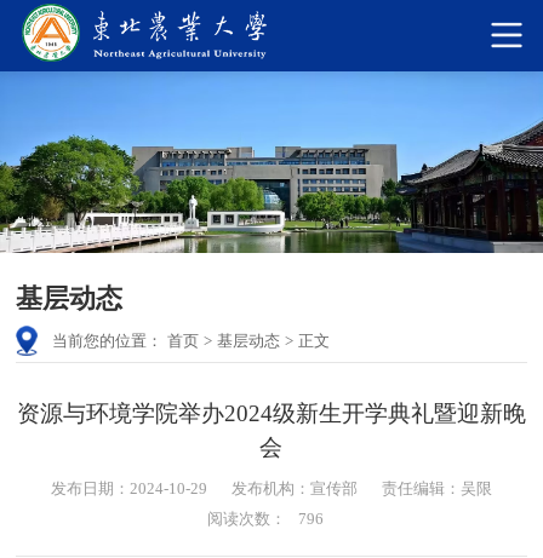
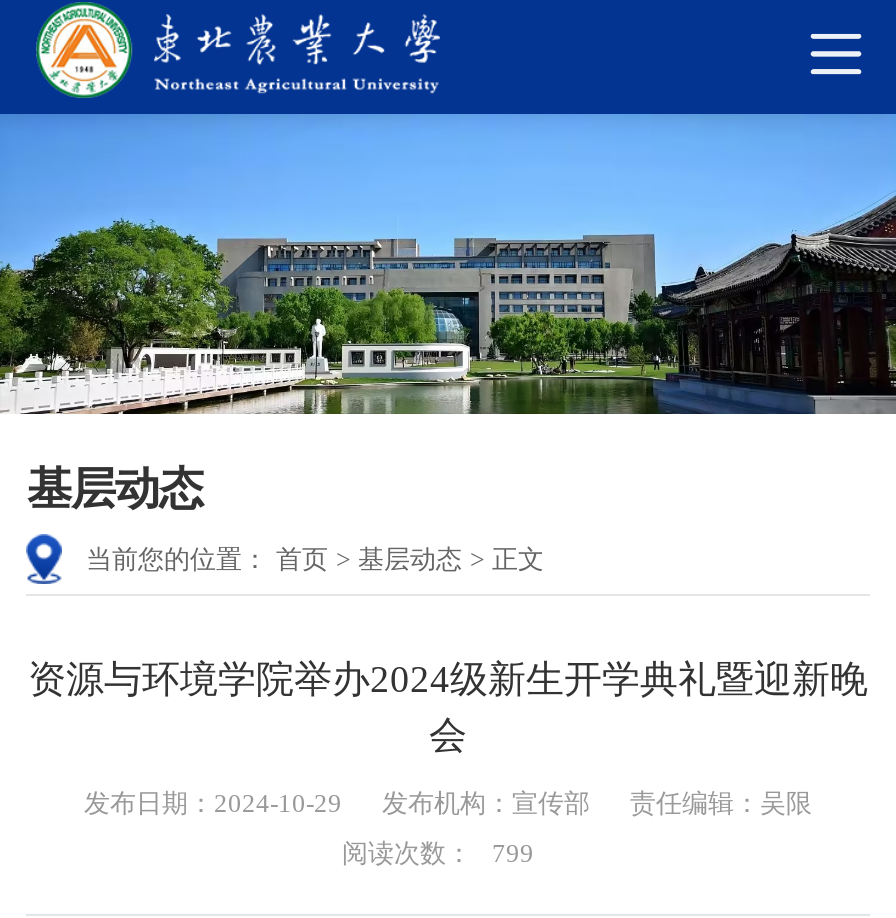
[207,510,324,527] 阅读次数： 796 -> [342,839,534,867] 阅读次数： 799

